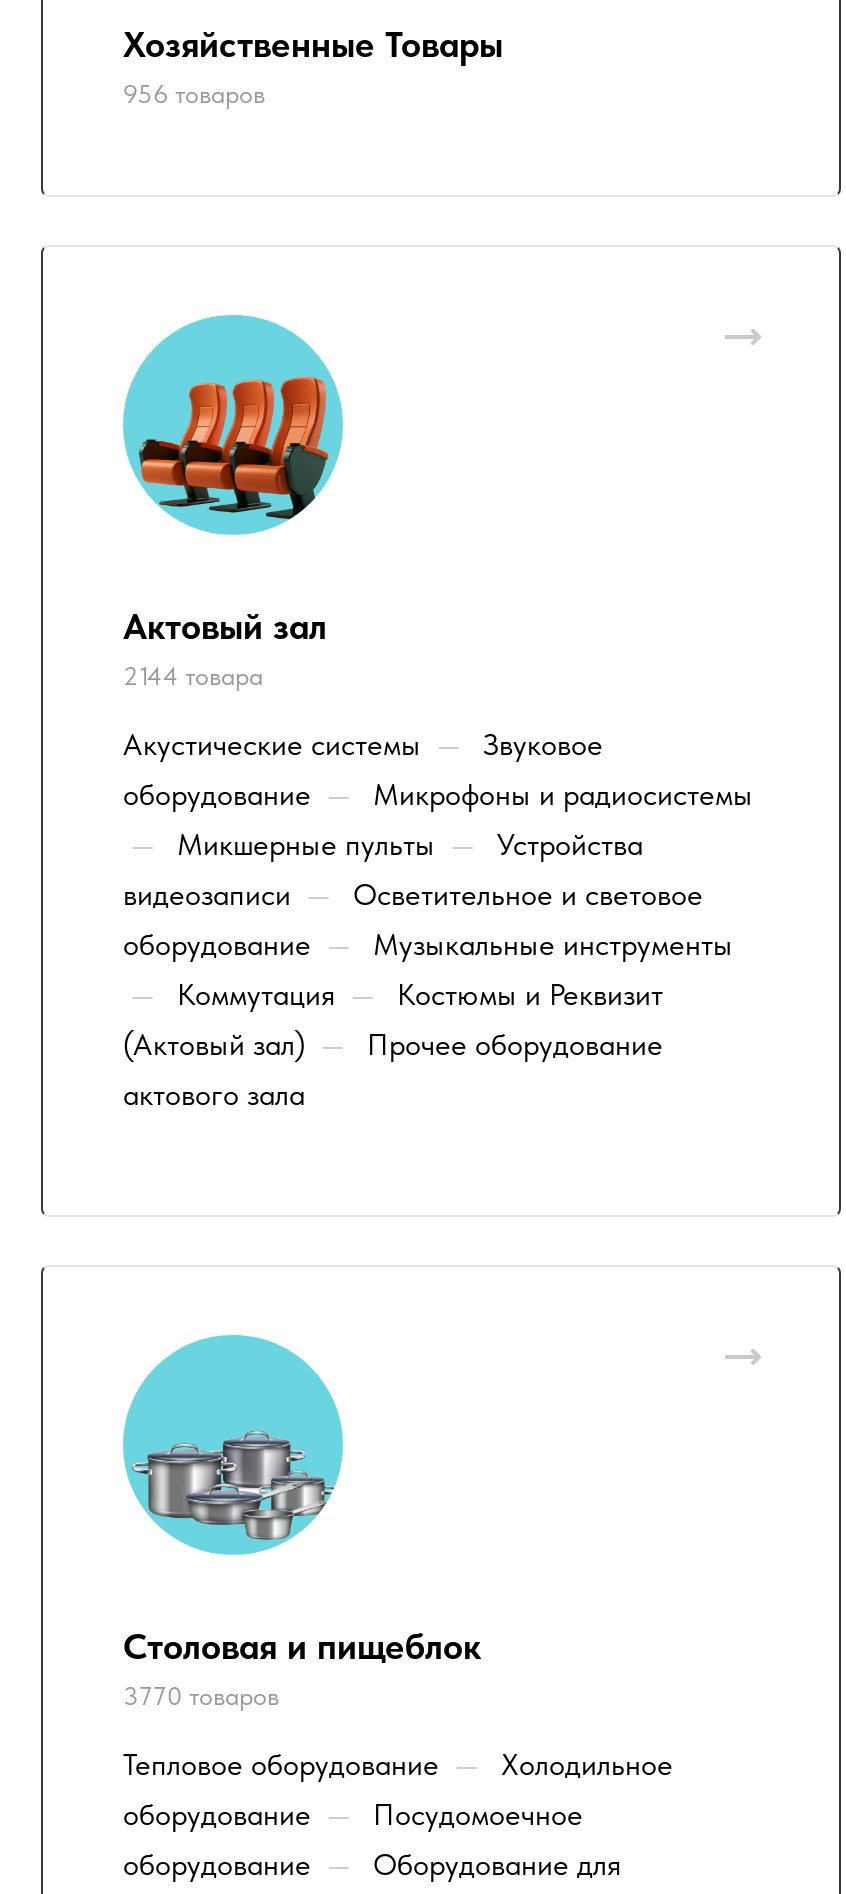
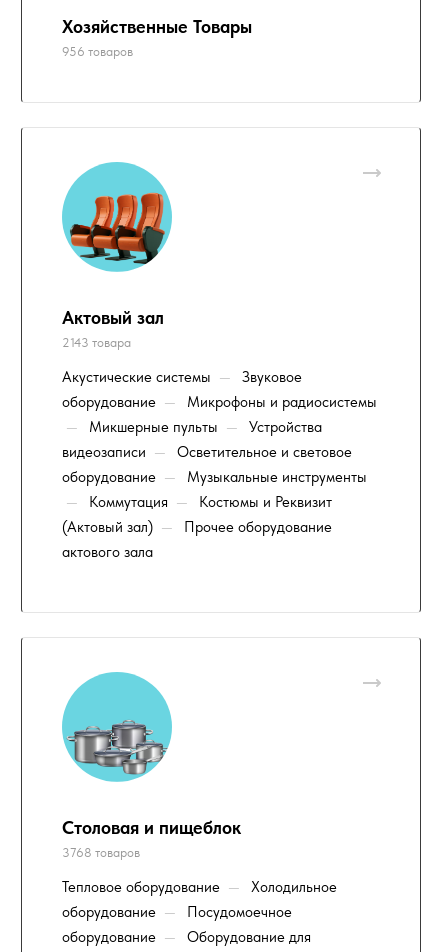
[123,661,263,691] 2144 товара -> [62,335,131,350] 2143 товара
[123,1681,279,1711] 3770 товаров -> [62,845,140,860] 3768 товаров

